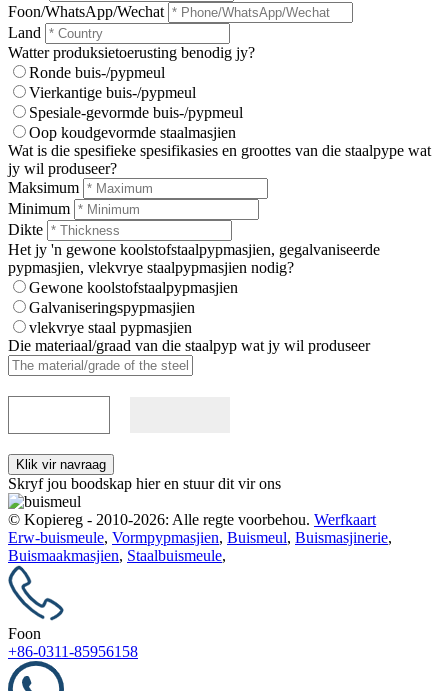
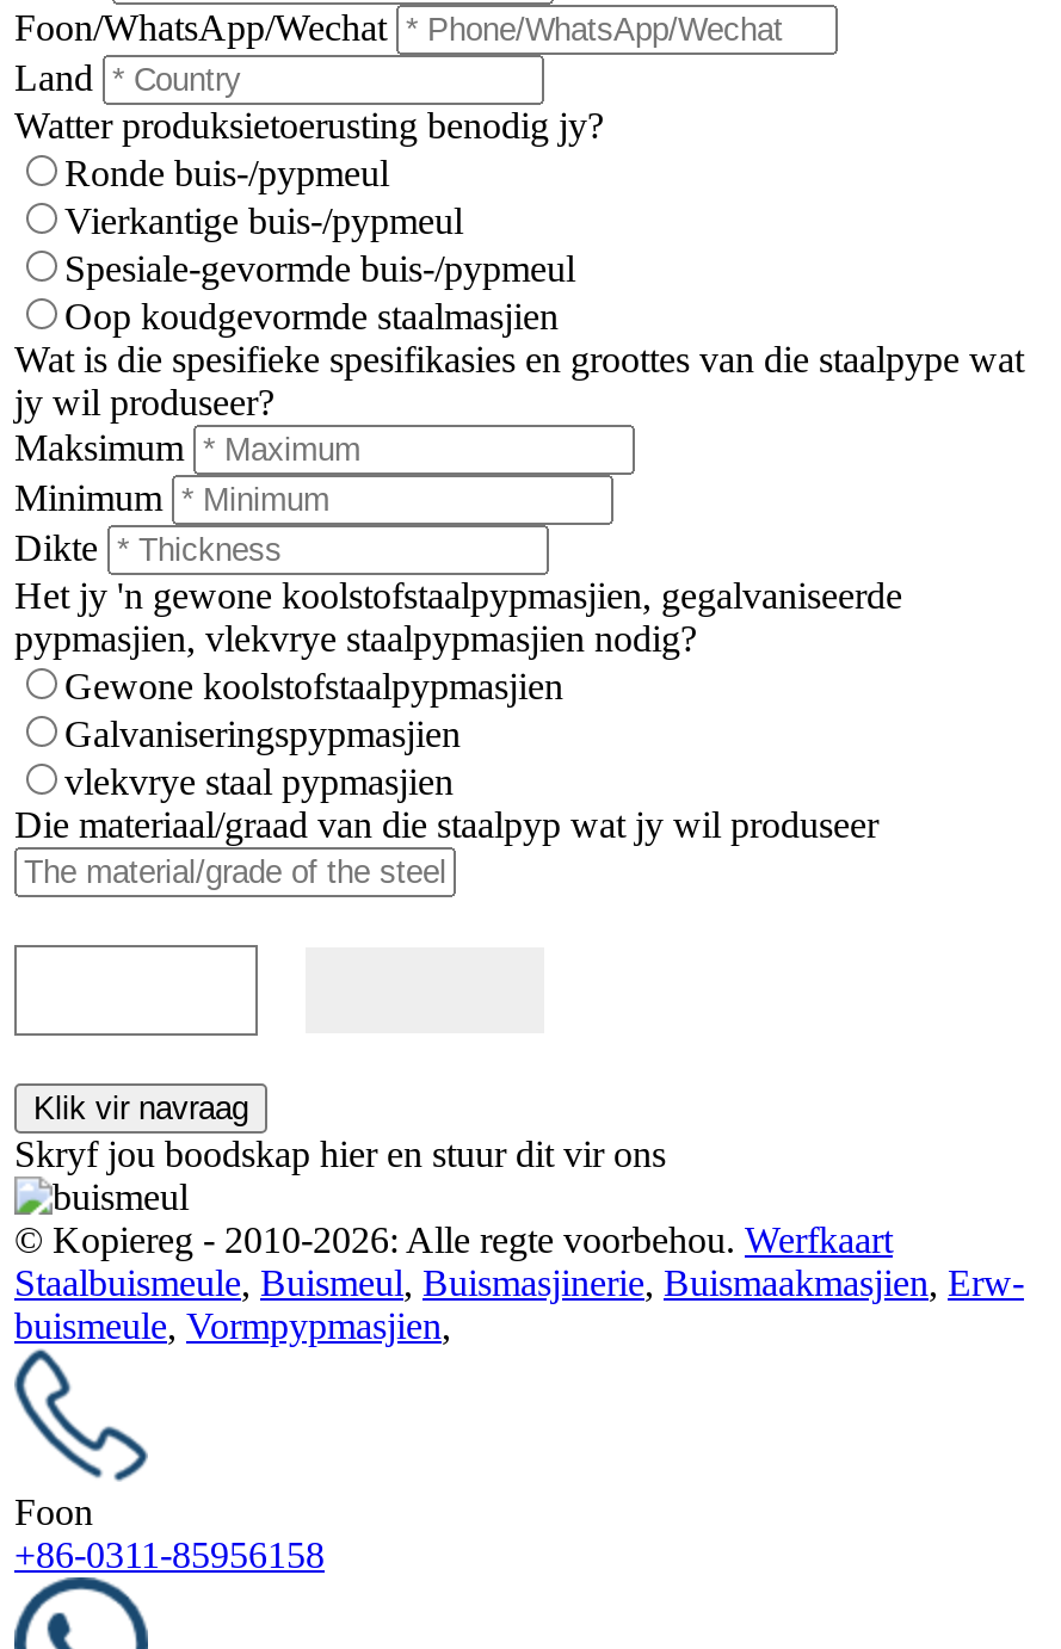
[8,528,392,563] Erw-buismeule, Vormpypmasjien, Buismeul, Buismasjinerie, | Buismaakmasjien, Staalbuismeule, -> [14,1261,1024,1345] Staalbuismeule, Buismeul, Buismasjinerie, Buismaakmasjien, Erw- | buismeule, Vormpypmasjien,

